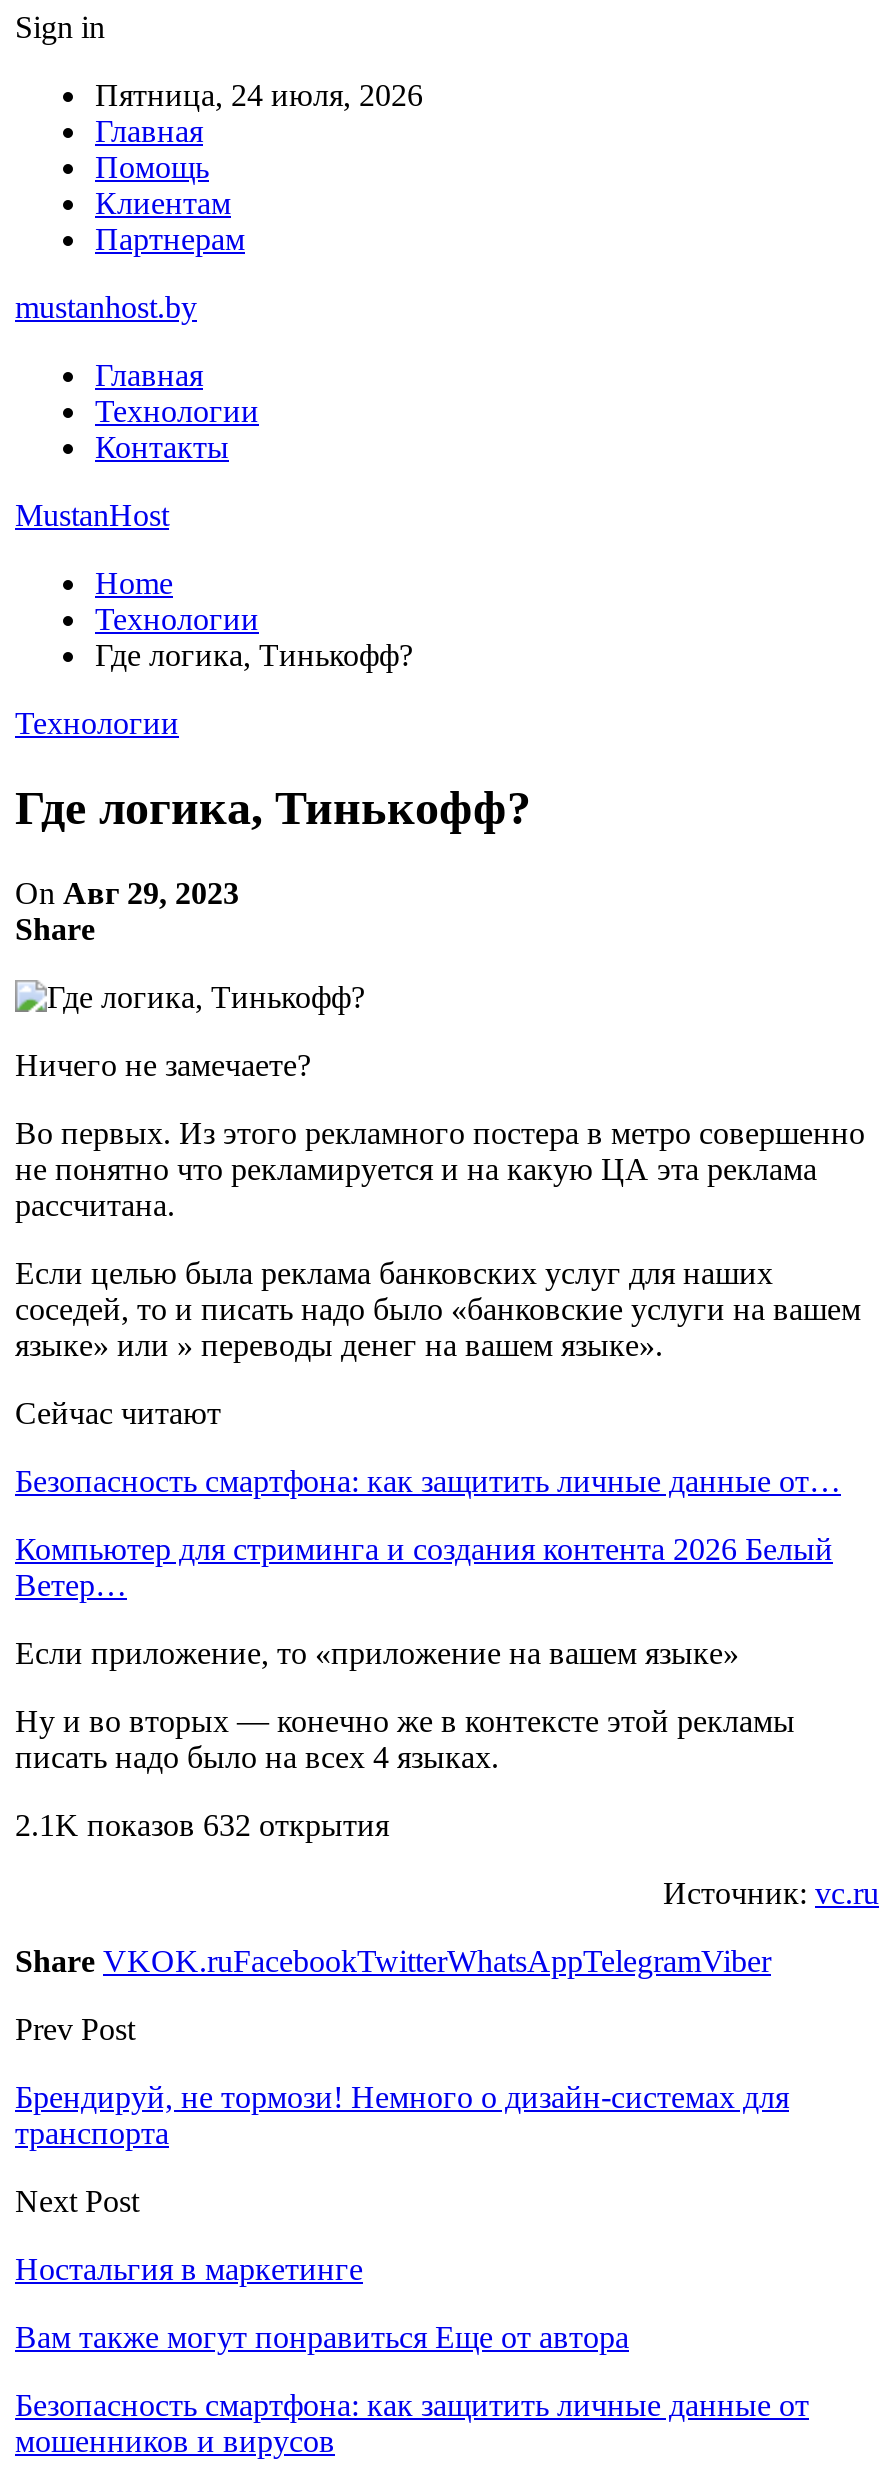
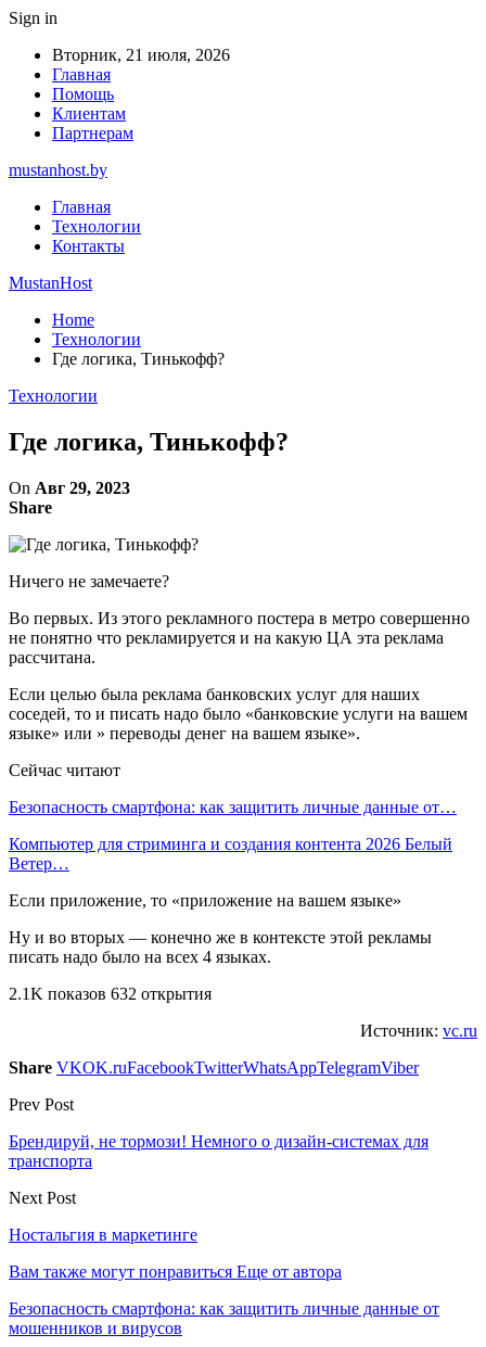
[95,78,423,112] Пятница, 24 июля, 2026 -> [52,46,230,64] Вторник, 21 июля, 2026

